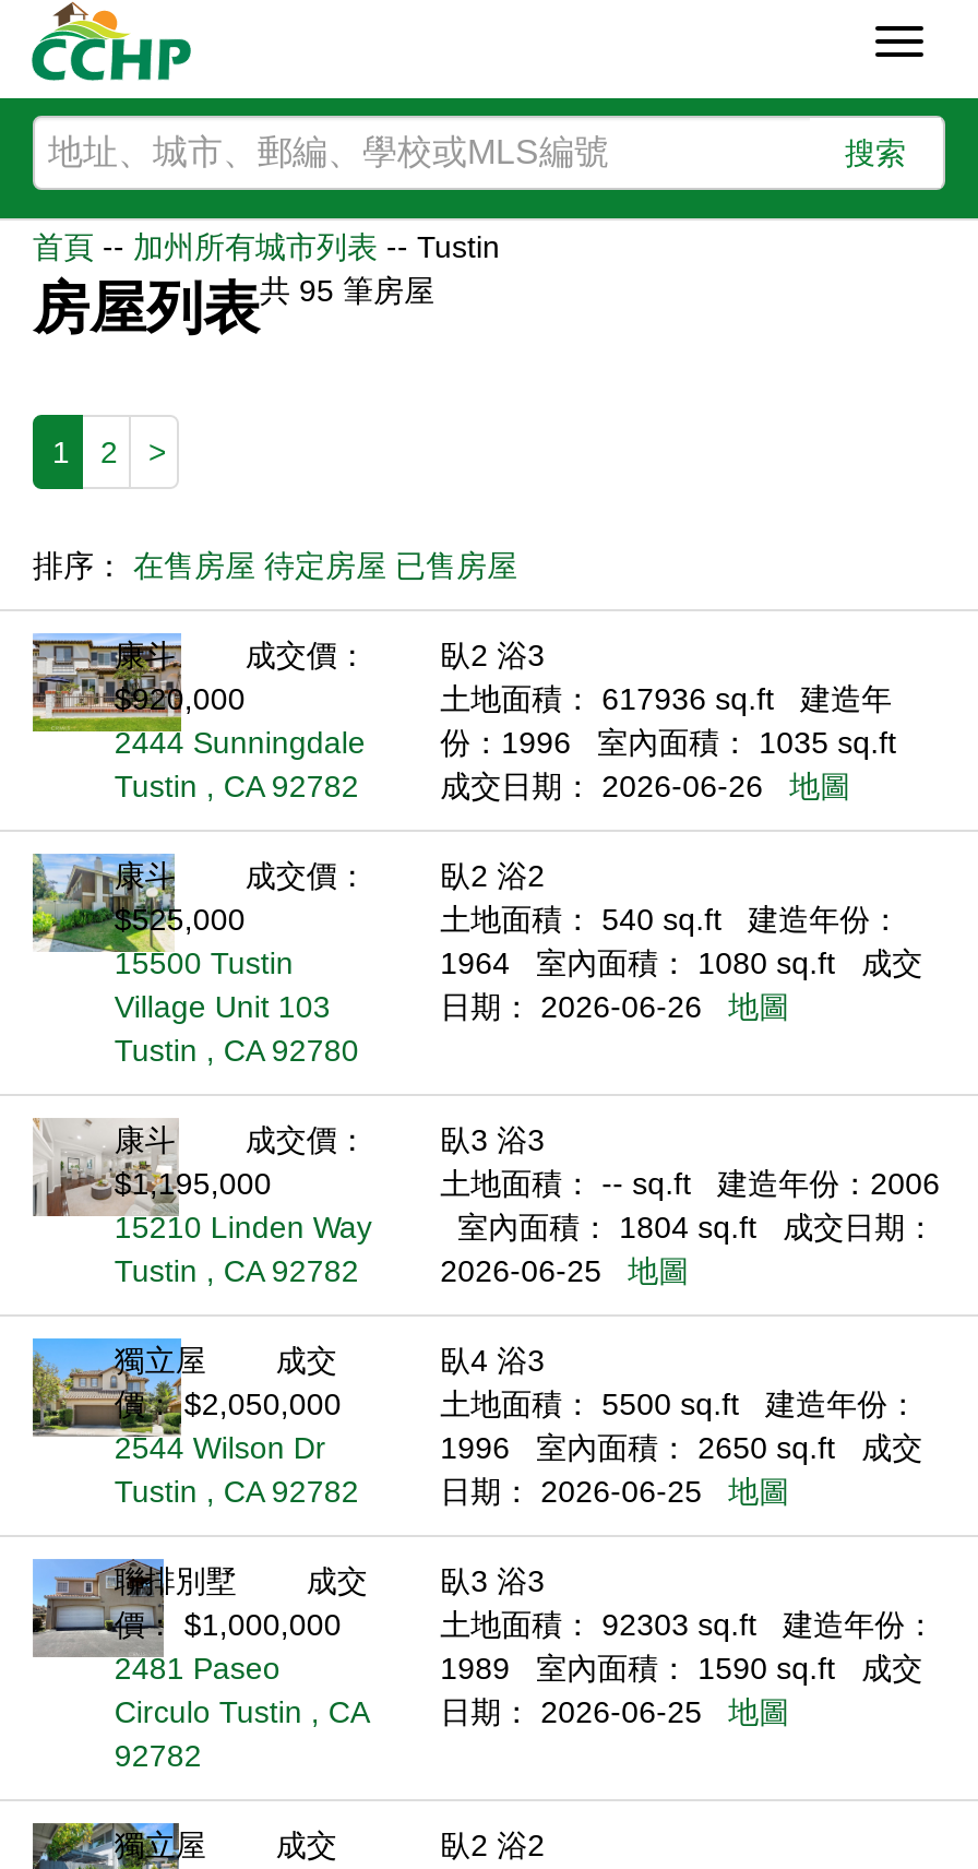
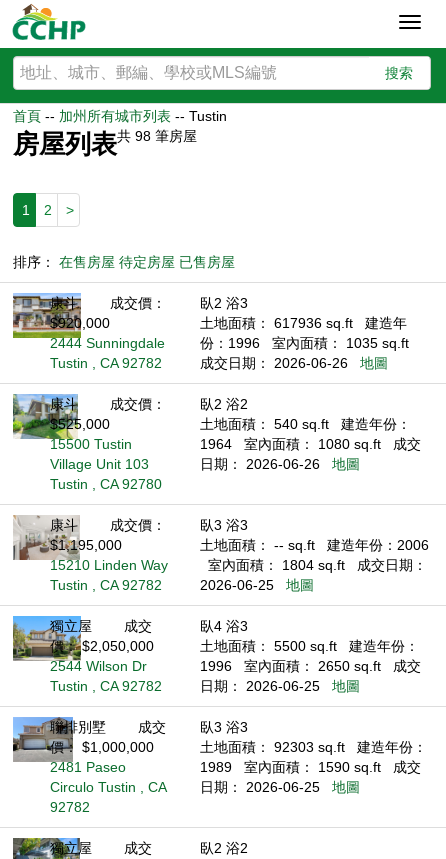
[33,273,434,341] 房屋列表共95筆房屋 -> [13,128,197,159] 房屋列表共98筆房屋

